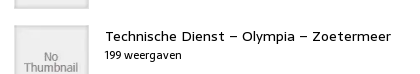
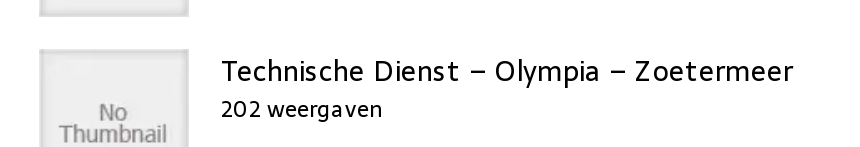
[105,46,182,64] 199 weergaven -> [221,91,383,127] 202 weergaven

